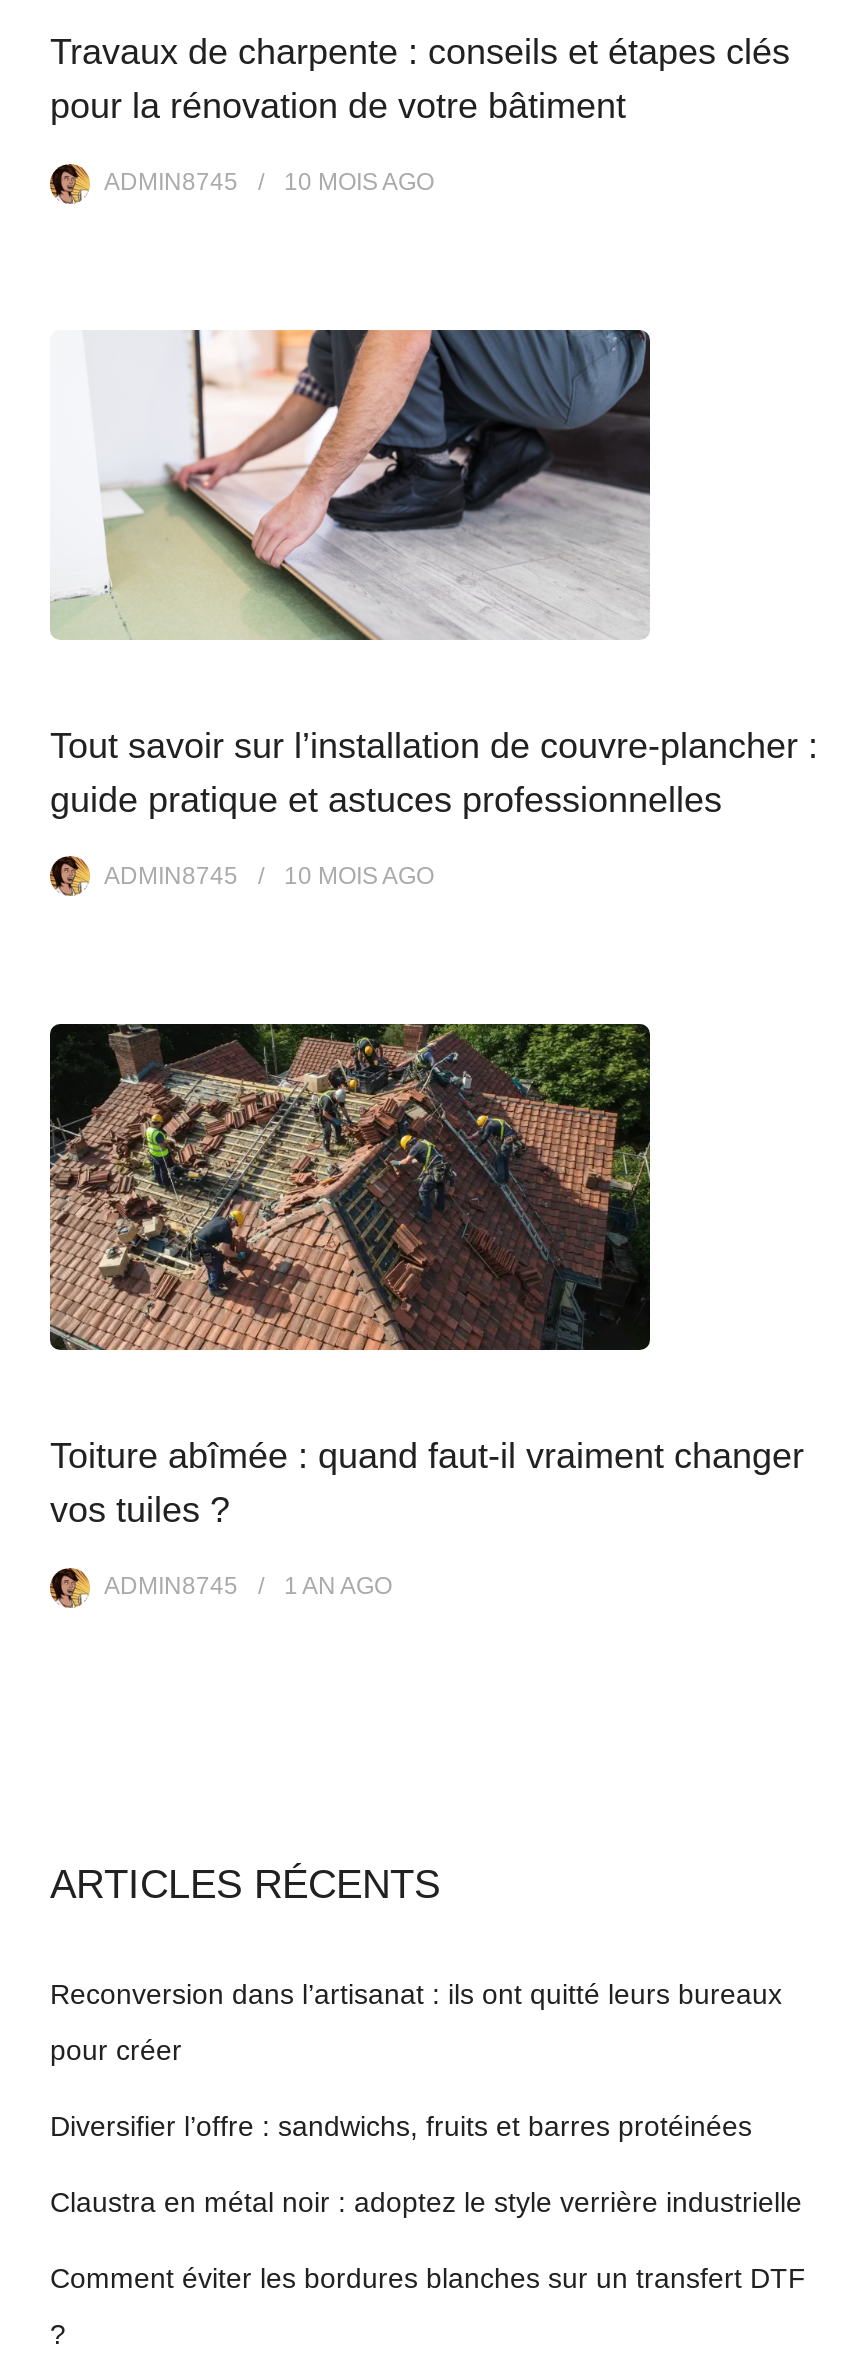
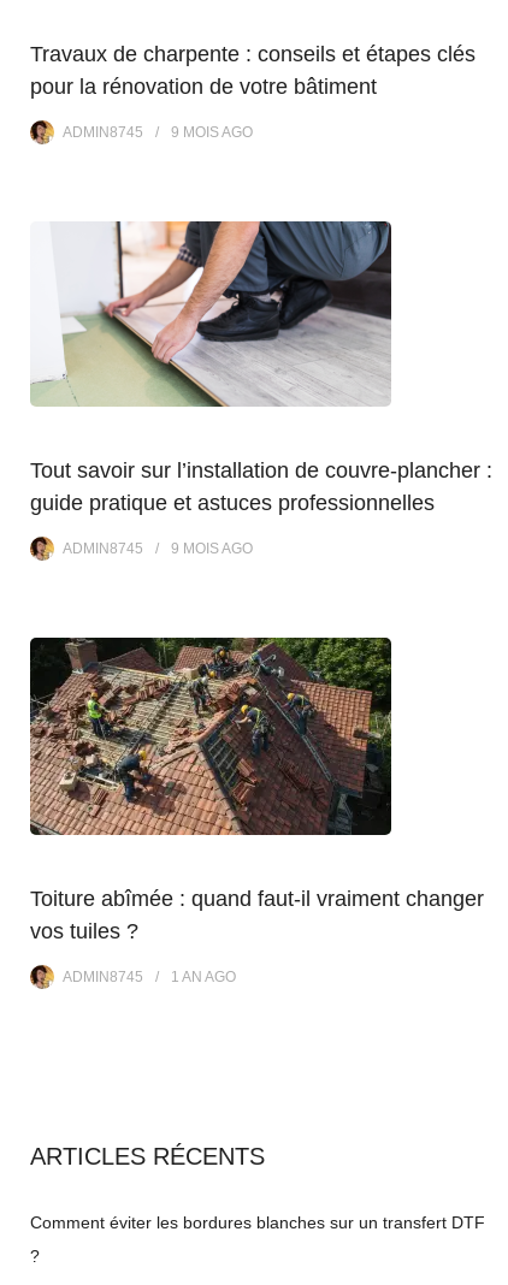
[104,168,434,196] ADMIN8745 10 MOIS AGO -> [63,124,253,140] ADMIN8745 9 MOIS AGO
[104,861,434,889] ADMIN8745 10 MOIS AGO -> [63,540,253,557] ADMIN8745 9 MOIS AGO
[50,1978,802,2218] Reconversion dans l’artisanat : ils ont quitté leurs bureaux | pour créer | Diversifier l’offre : sandwichs, fruits et barres protéinées | Claustra en métal noir : adoptez le style verrière industrielle -> none

